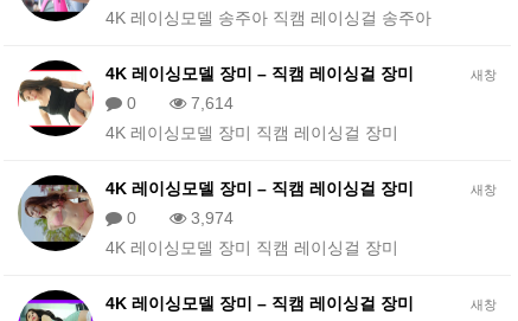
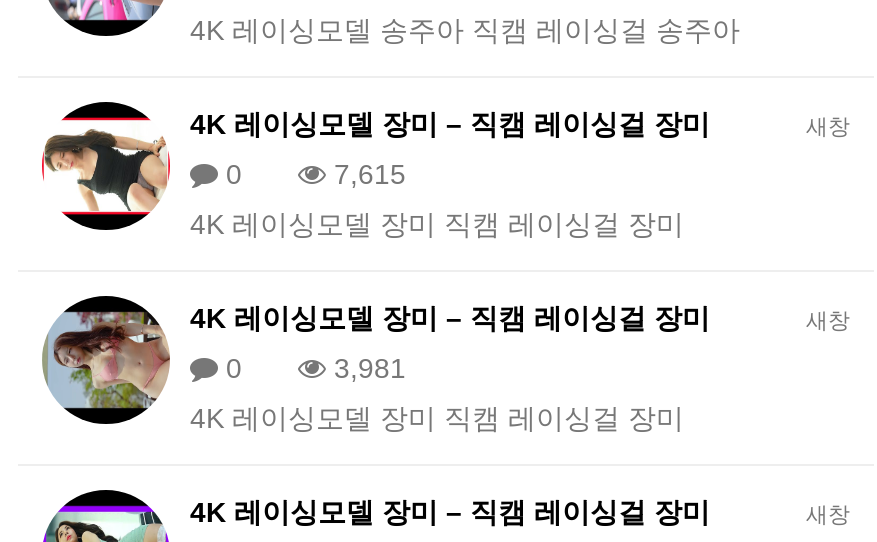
[186,94,234,113] 7,614 -> [326,158,406,190] 7,615
[186,208,234,227] 3,974 -> [326,352,406,384] 3,981

